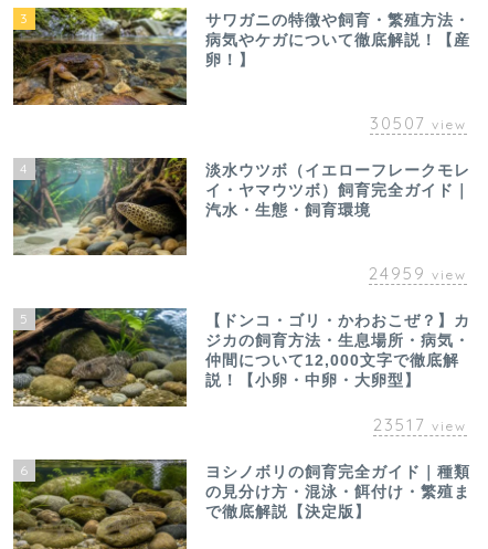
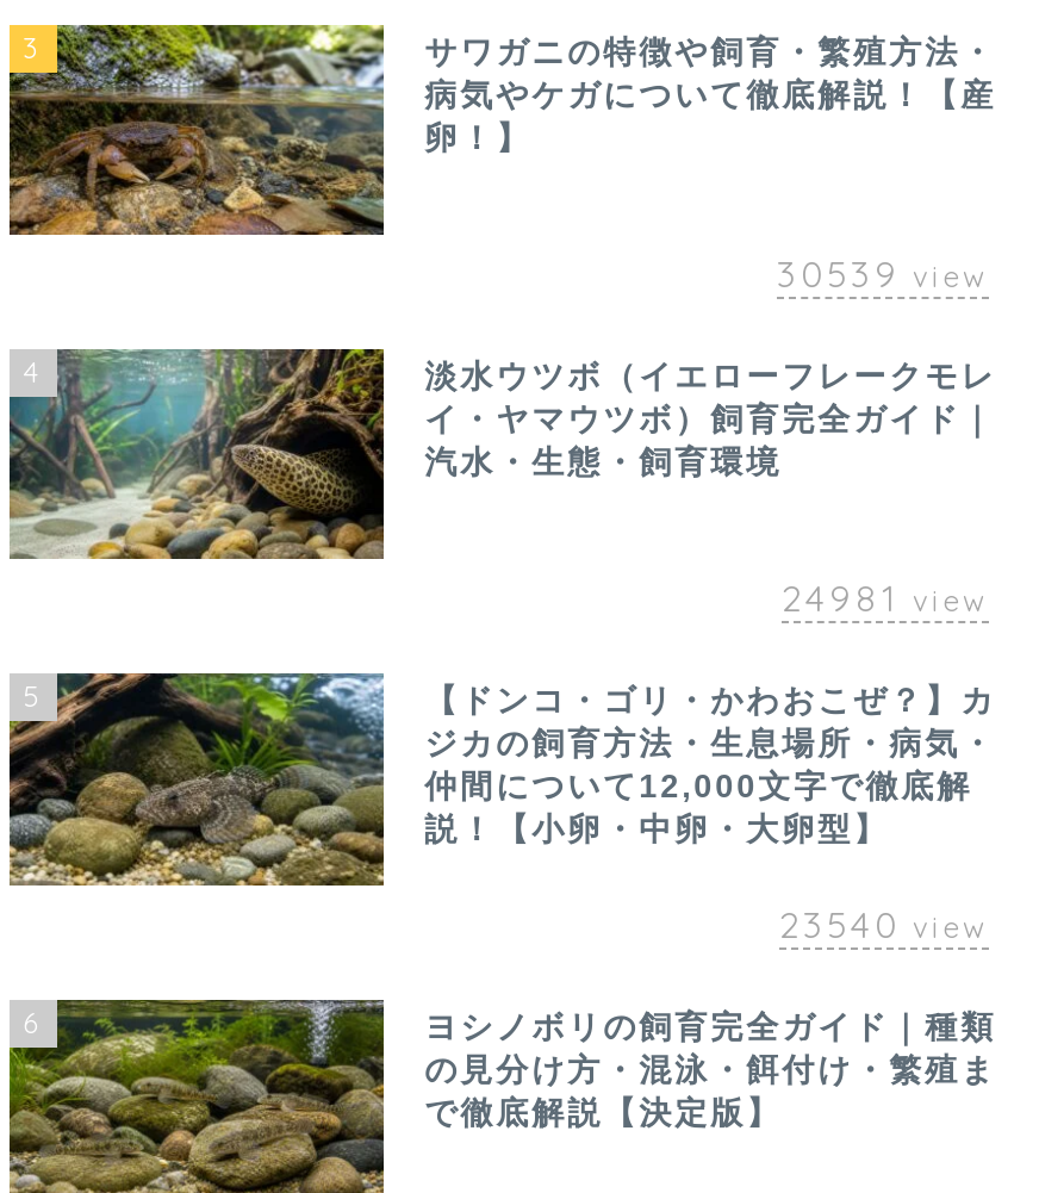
[370,113,467,134] 30507 view -> [777,252,989,297] 30539 view
[369,263,467,284] 24959 view -> [782,577,989,622] 24981 view
[373,414,467,435] 23517 view -> [779,901,989,947] 23540 view

